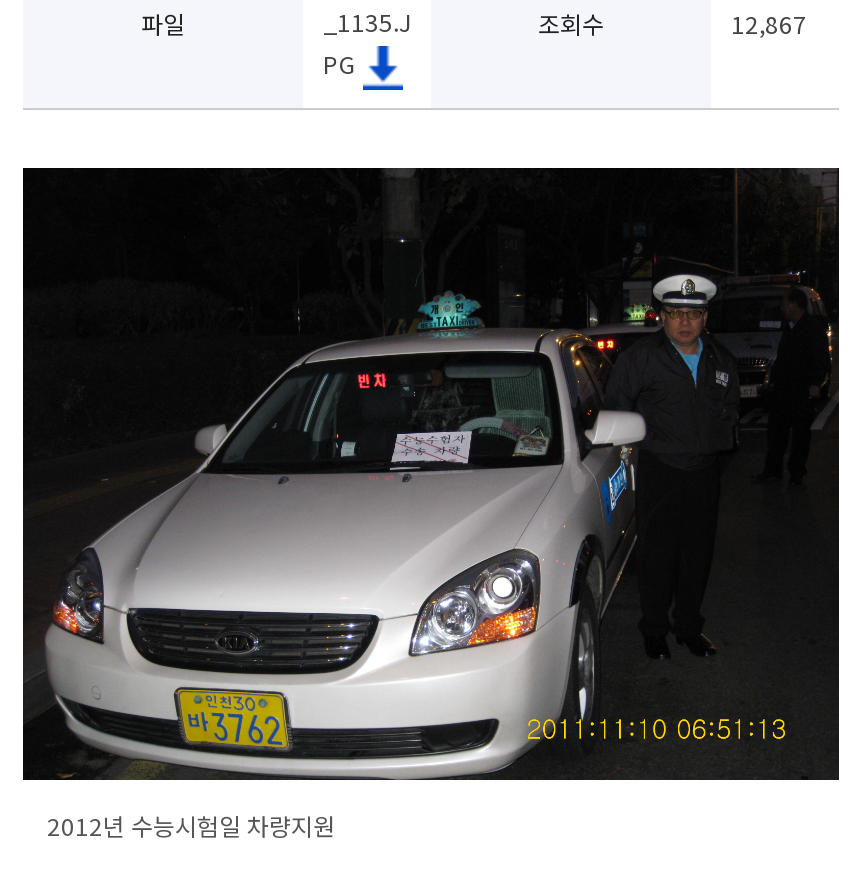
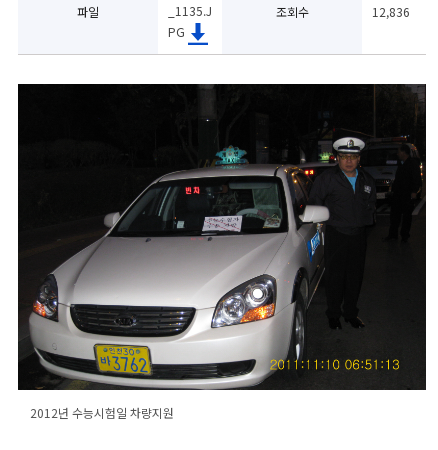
[731,6,807,40] 12,867 -> [372,3,410,20] 12,836

